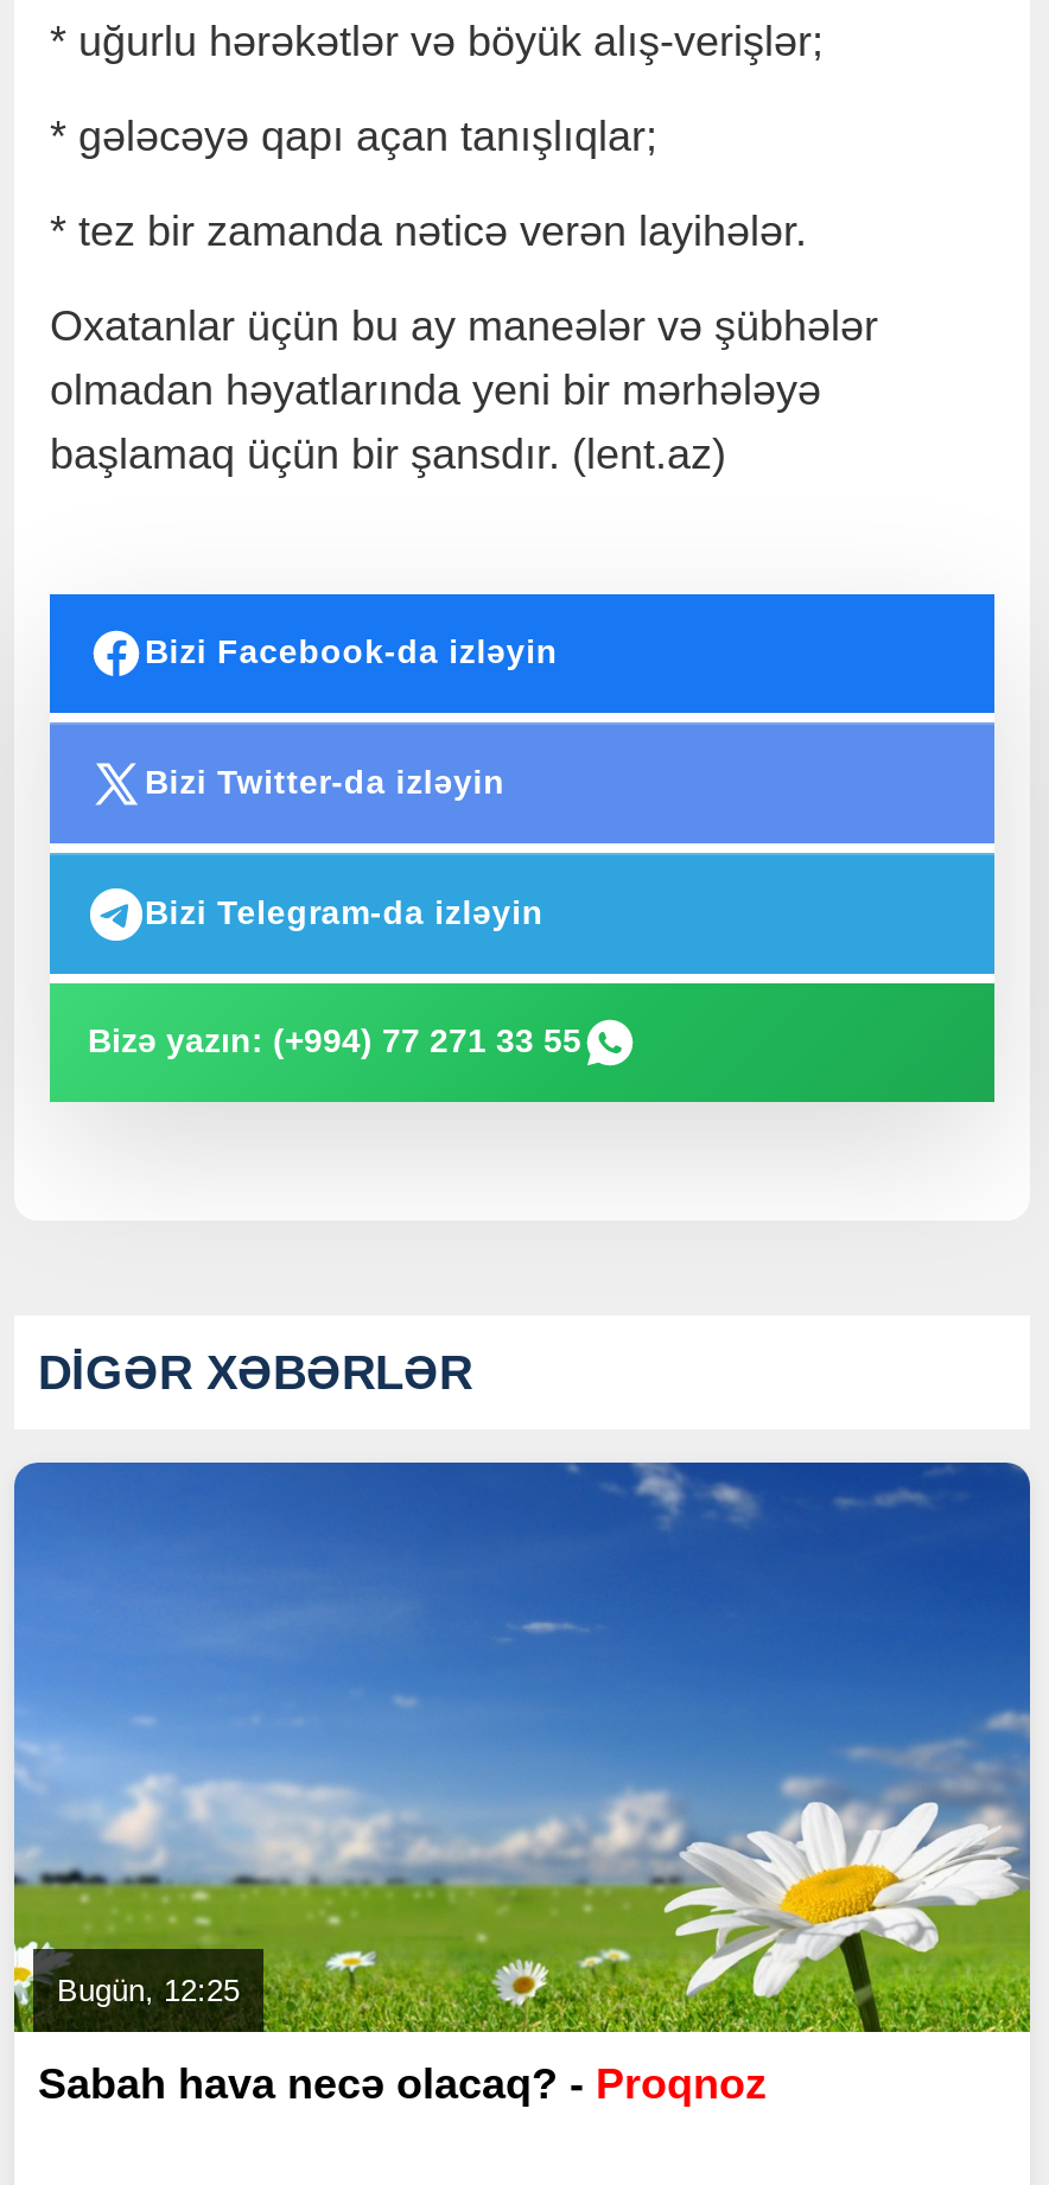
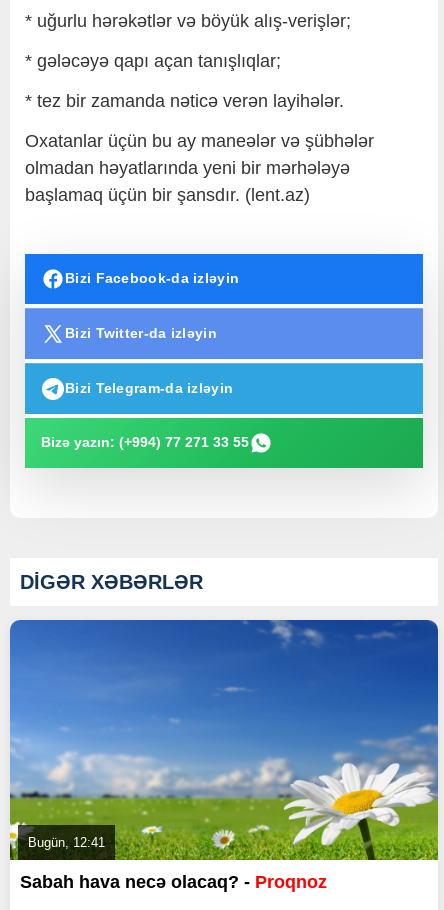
[57,1972,240,2008] Bugün, 12:25 -> [28,835,105,850] Bugün, 12:41

